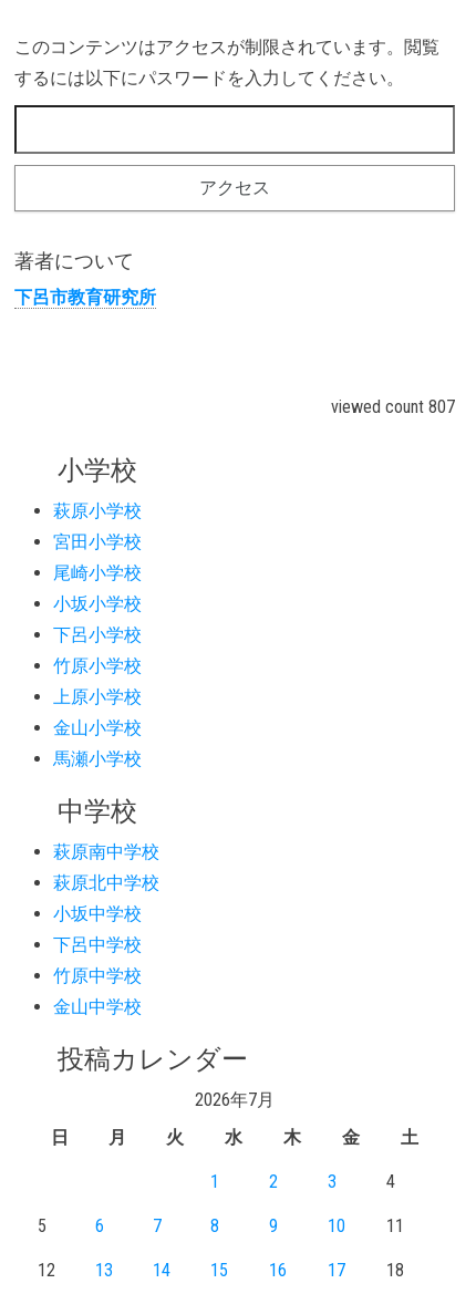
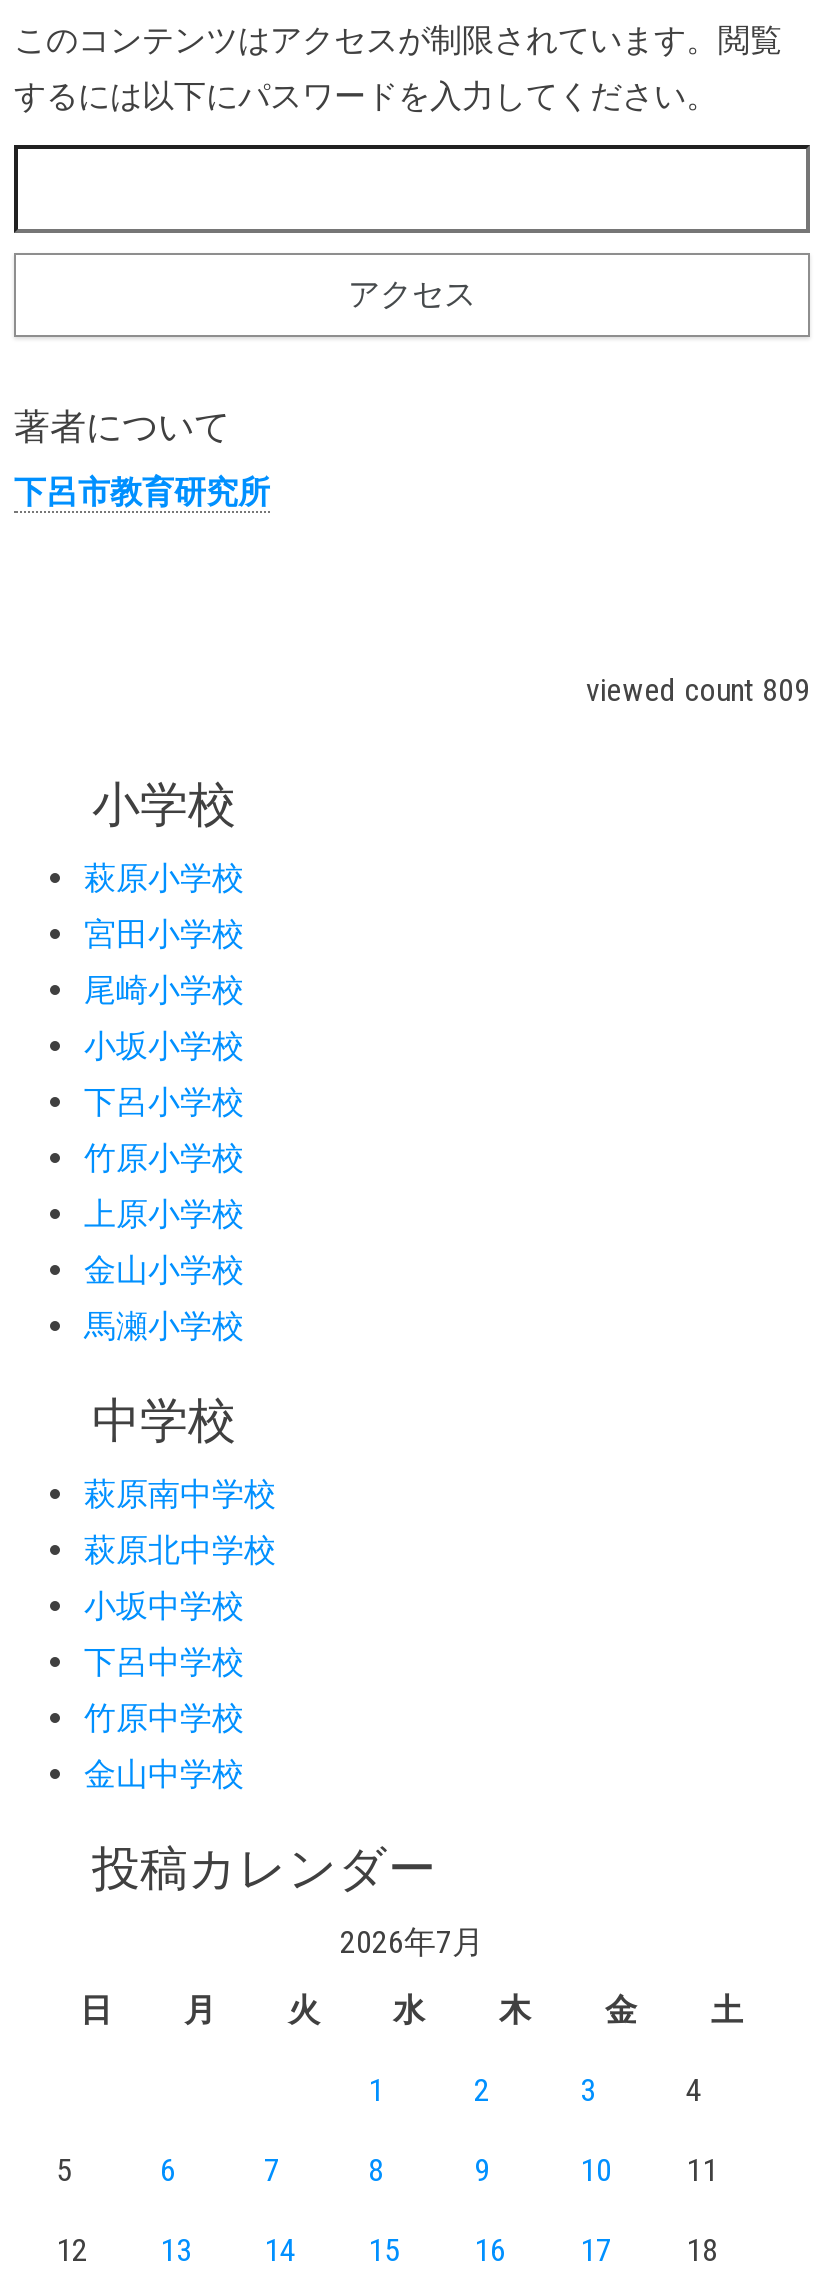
[331,396,455,417] viewed count 807 -> [586,671,810,709] viewed count 809

